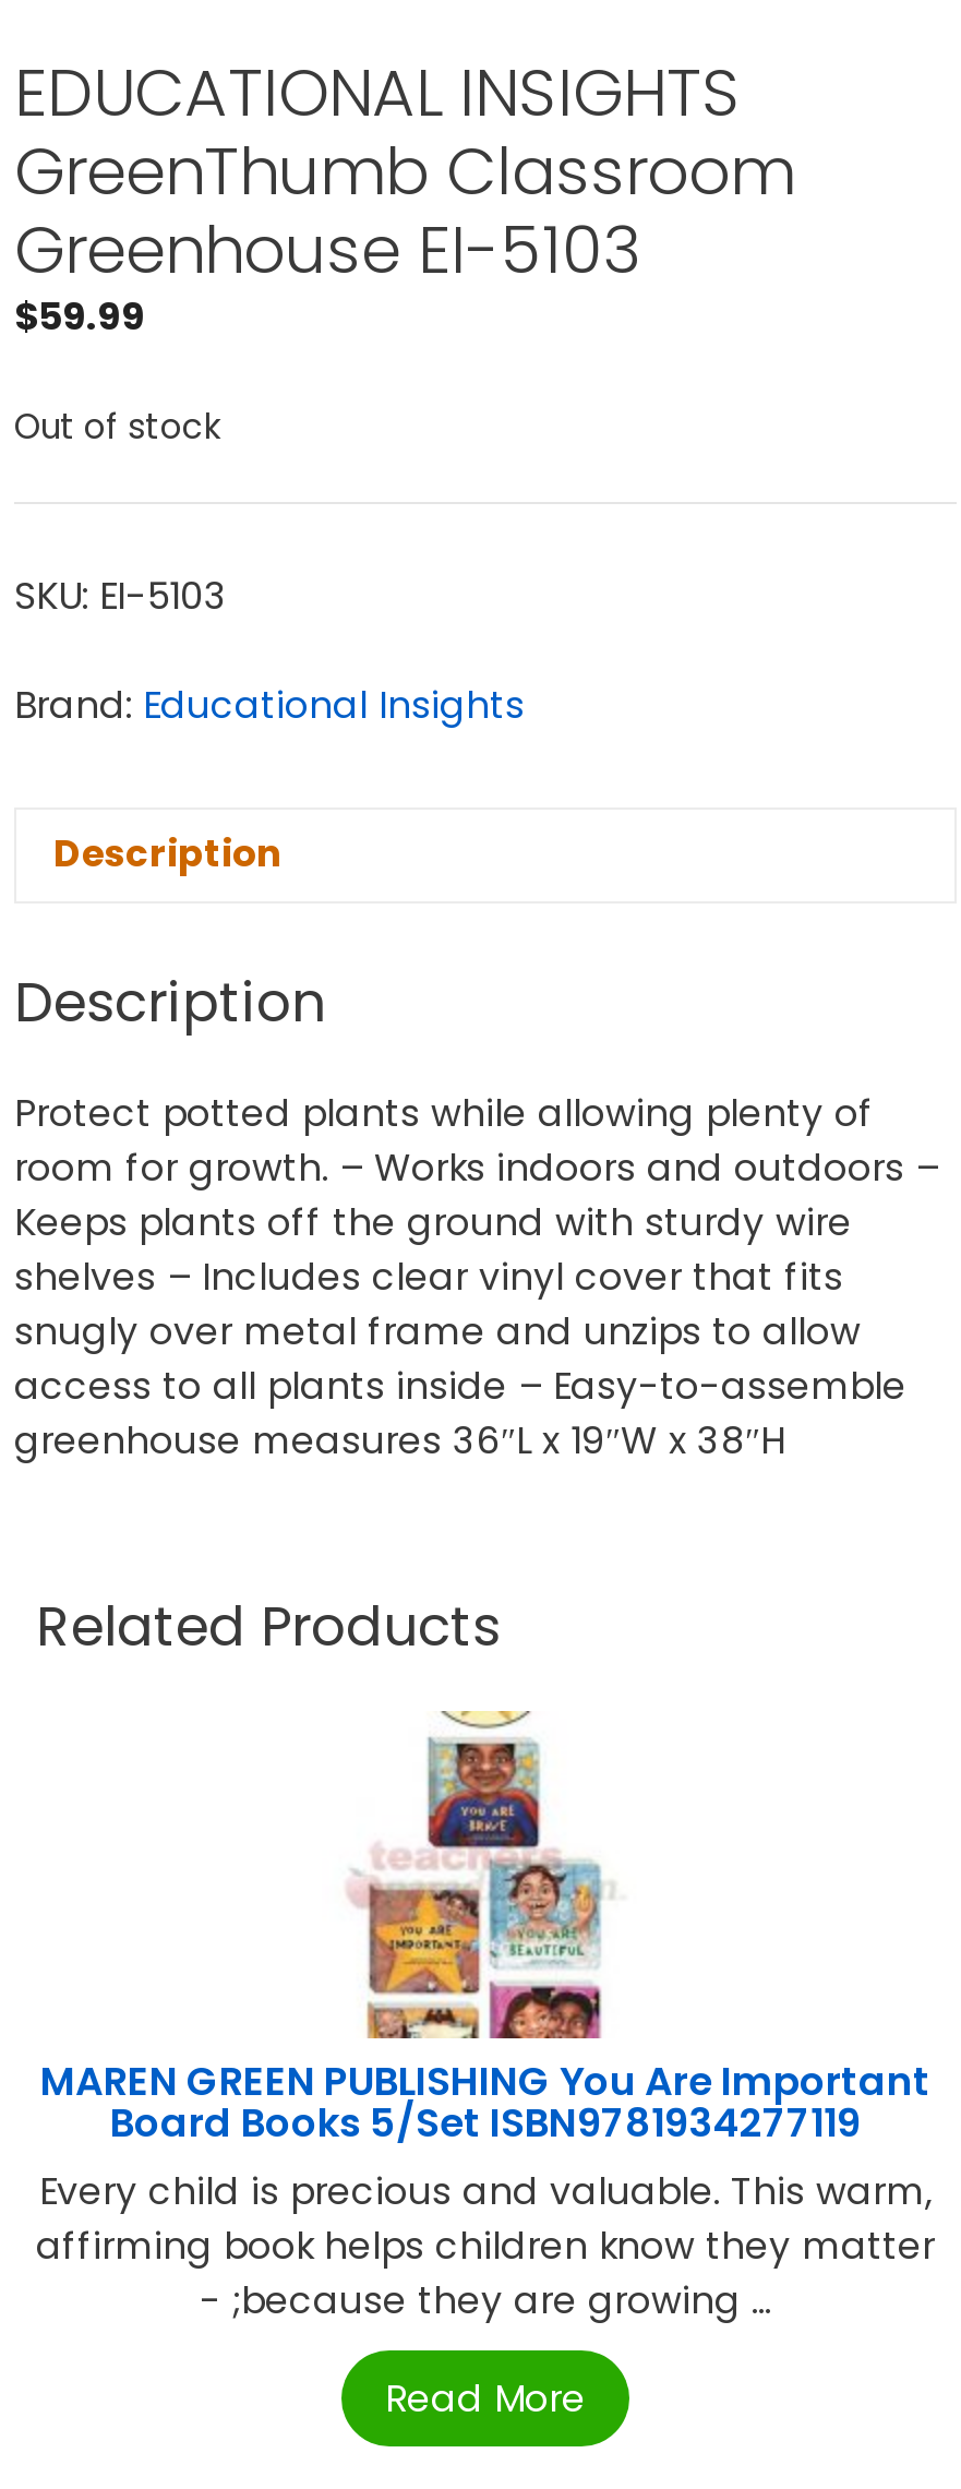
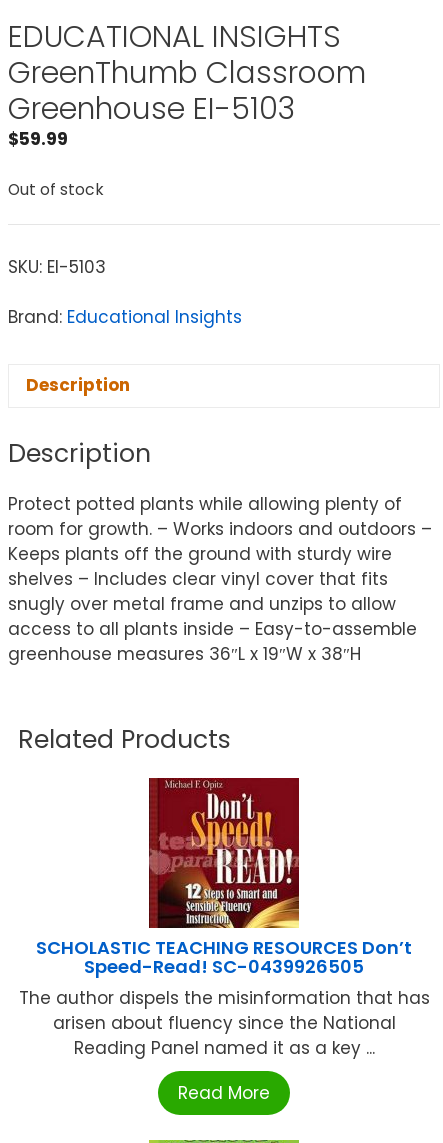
[36,1709,935,2328] [image] | MAREN GREEN PUBLISHING You Are Important | Board Books 5/Set ISBN9781934277119 | Every child is precious and valuable. This warm, | affirming book helps children know they matter | - ;because they are growing ... -> [18,777,429,1060] [image] | SCHOLASTIC TEACHING RESOURCES Don’t | Speed-Read! SC-0439926505 | The author dispels the misinformation that has | arisen about fluency since the National | Reading Panel named it as a key ...

